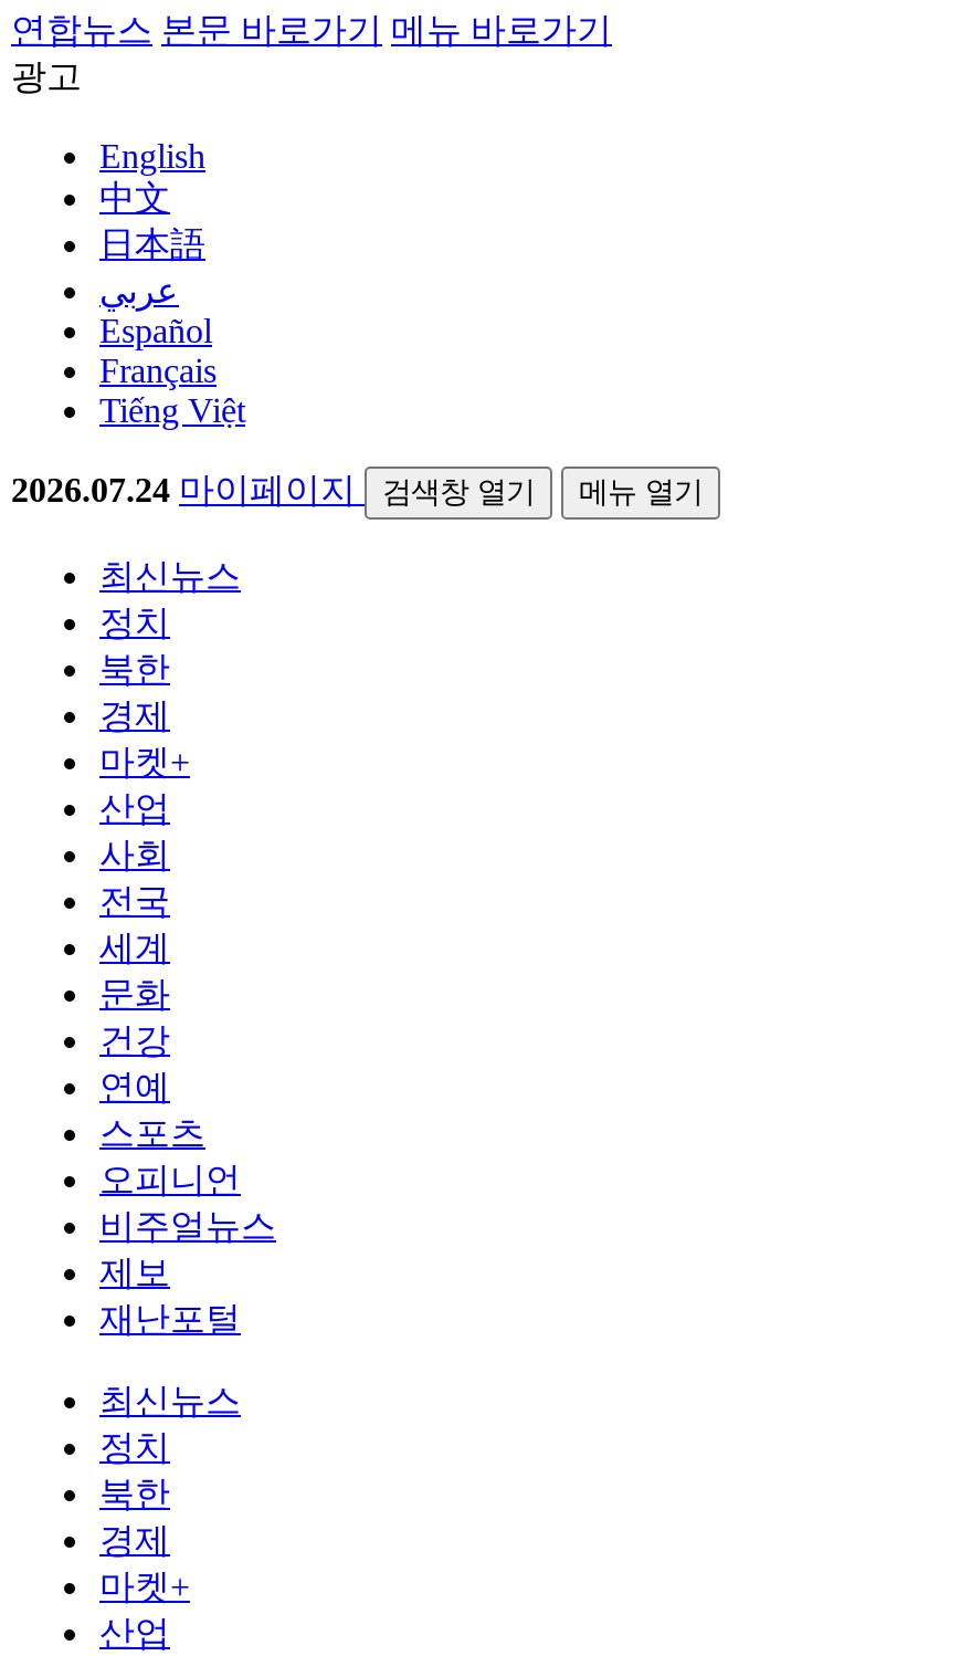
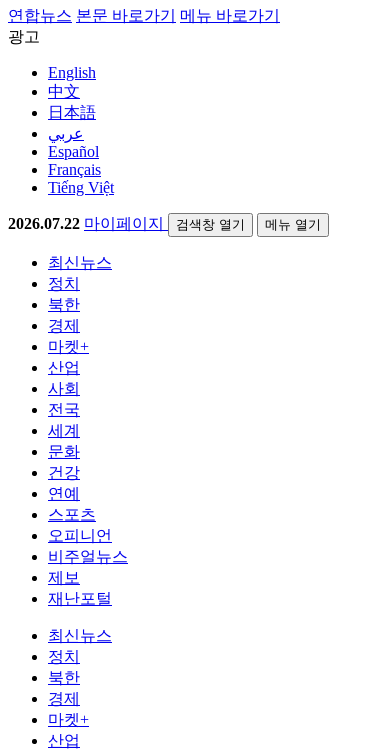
[11,471,703,509] 2026.07.24 마이페이지 검색창 열기 메뉴 열기 -> [8,215,321,232] 2026.07.22 마이페이지 검색창 열기 메뉴 열기

